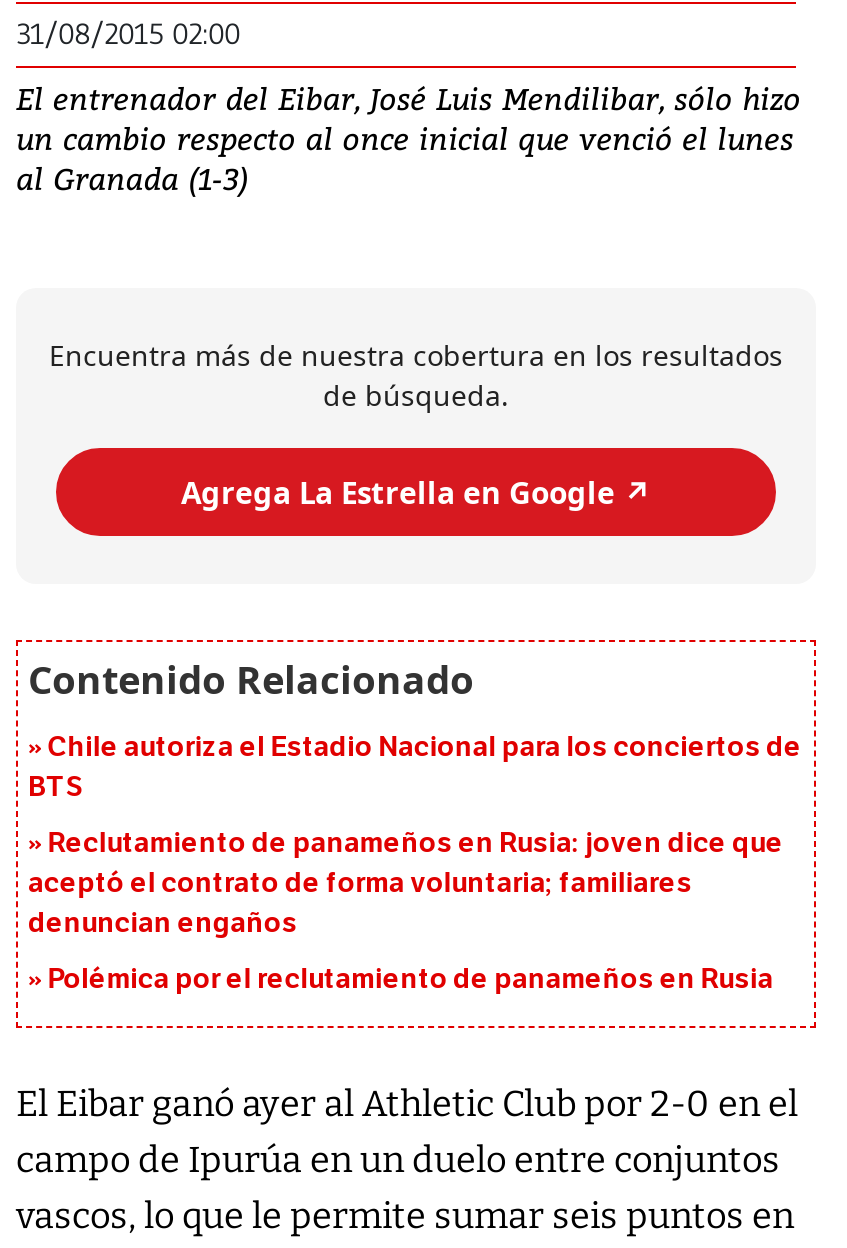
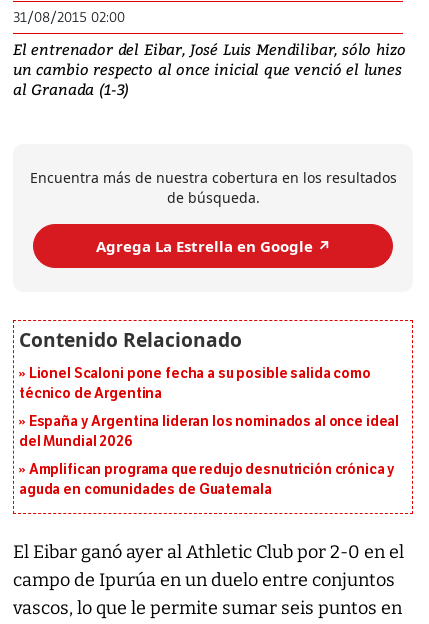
[28,731,802,805] Chile autoriza el Estadio Nacional para los conciertos de | BTS -> [19,365,371,402] Lionel Scaloni pone fecha a su posible salida como | técnico de Argentina
[28,827,783,941] Reclutamiento de panameños en Rusia: joven dice que | aceptó el contrato de forma voluntaria; familiares | denuncian engaños -> [19,413,399,450] España y Argentina lideran los nominados al once ideal | del Mundial 2026
[48,963,773,997] Polémica por el reclutamiento de panameños en Rusia -> [19,461,395,498] Amplifican programa que redujo desnutrición crónica y | aguda en comunidades de Guatemala

